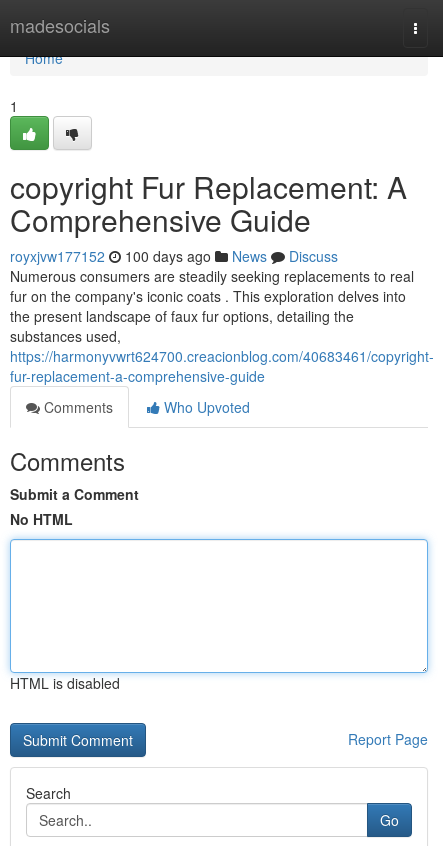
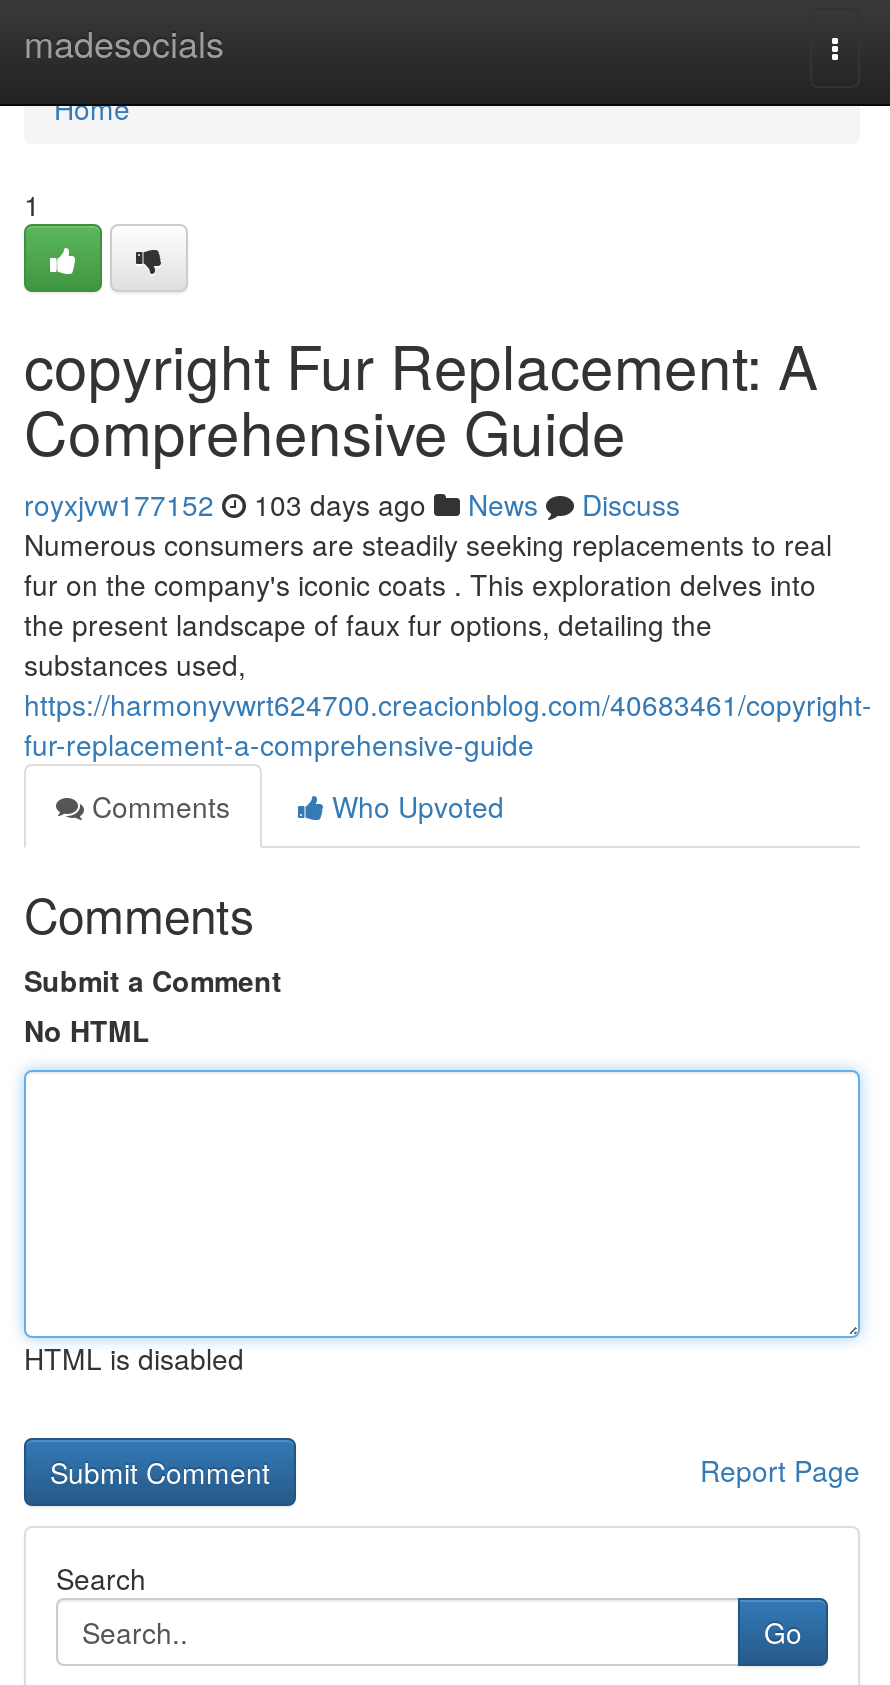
[10,246,338,266] royxjvw177152 100 days ago News Discuss -> [24,484,680,524] royxjvw177152 103 days ago News Discuss

